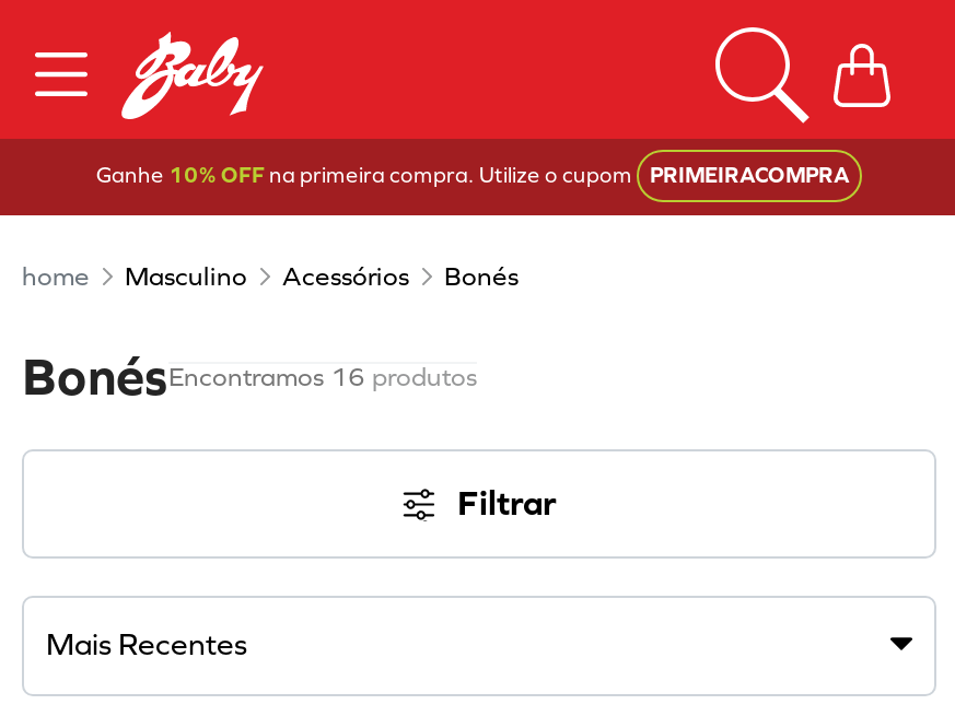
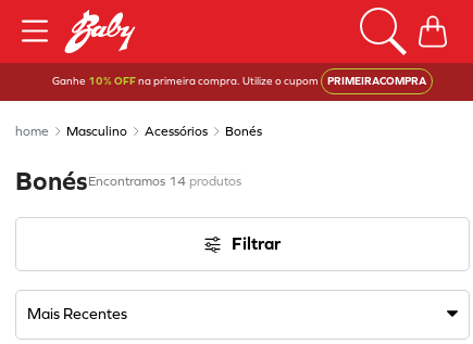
[330,362,477,392] 16 produtos -> [169,174,241,189] 14 produtos

